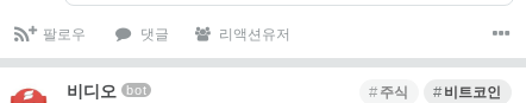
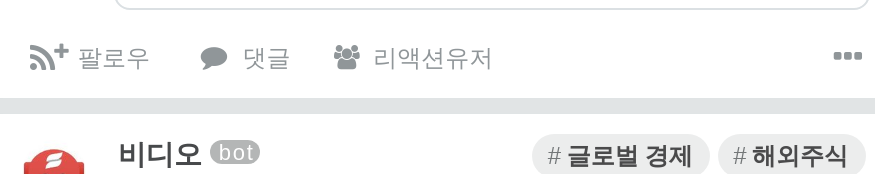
[380,84,501,100] 주식 | 비트코인 -> [567,142,848,170] 글로벌 경제 | 해외주식

